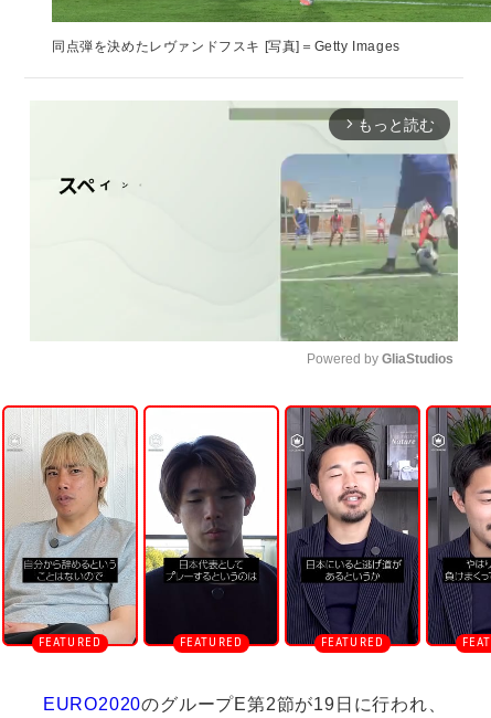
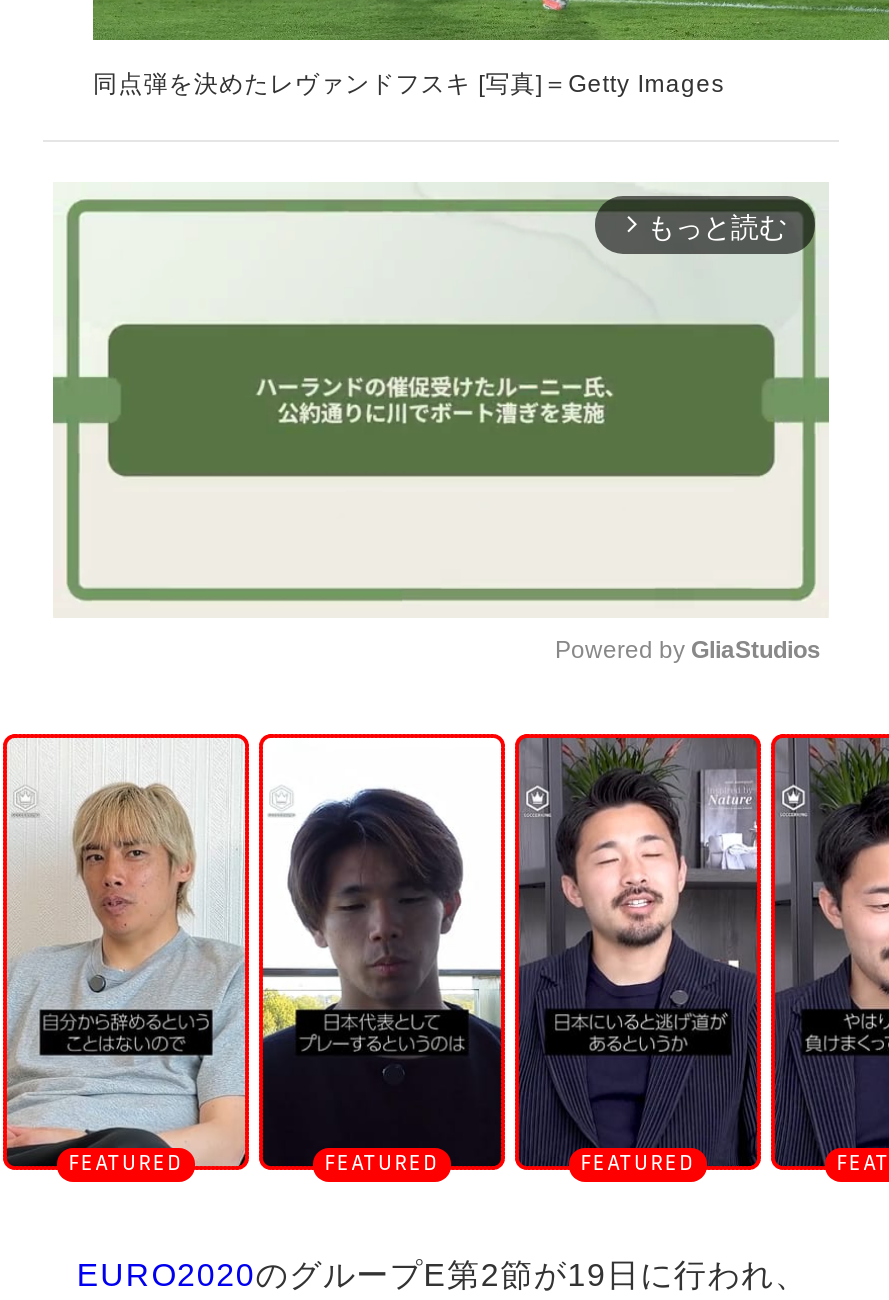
[30,110,459,341] [image] -> [51,198,829,616] [image]

